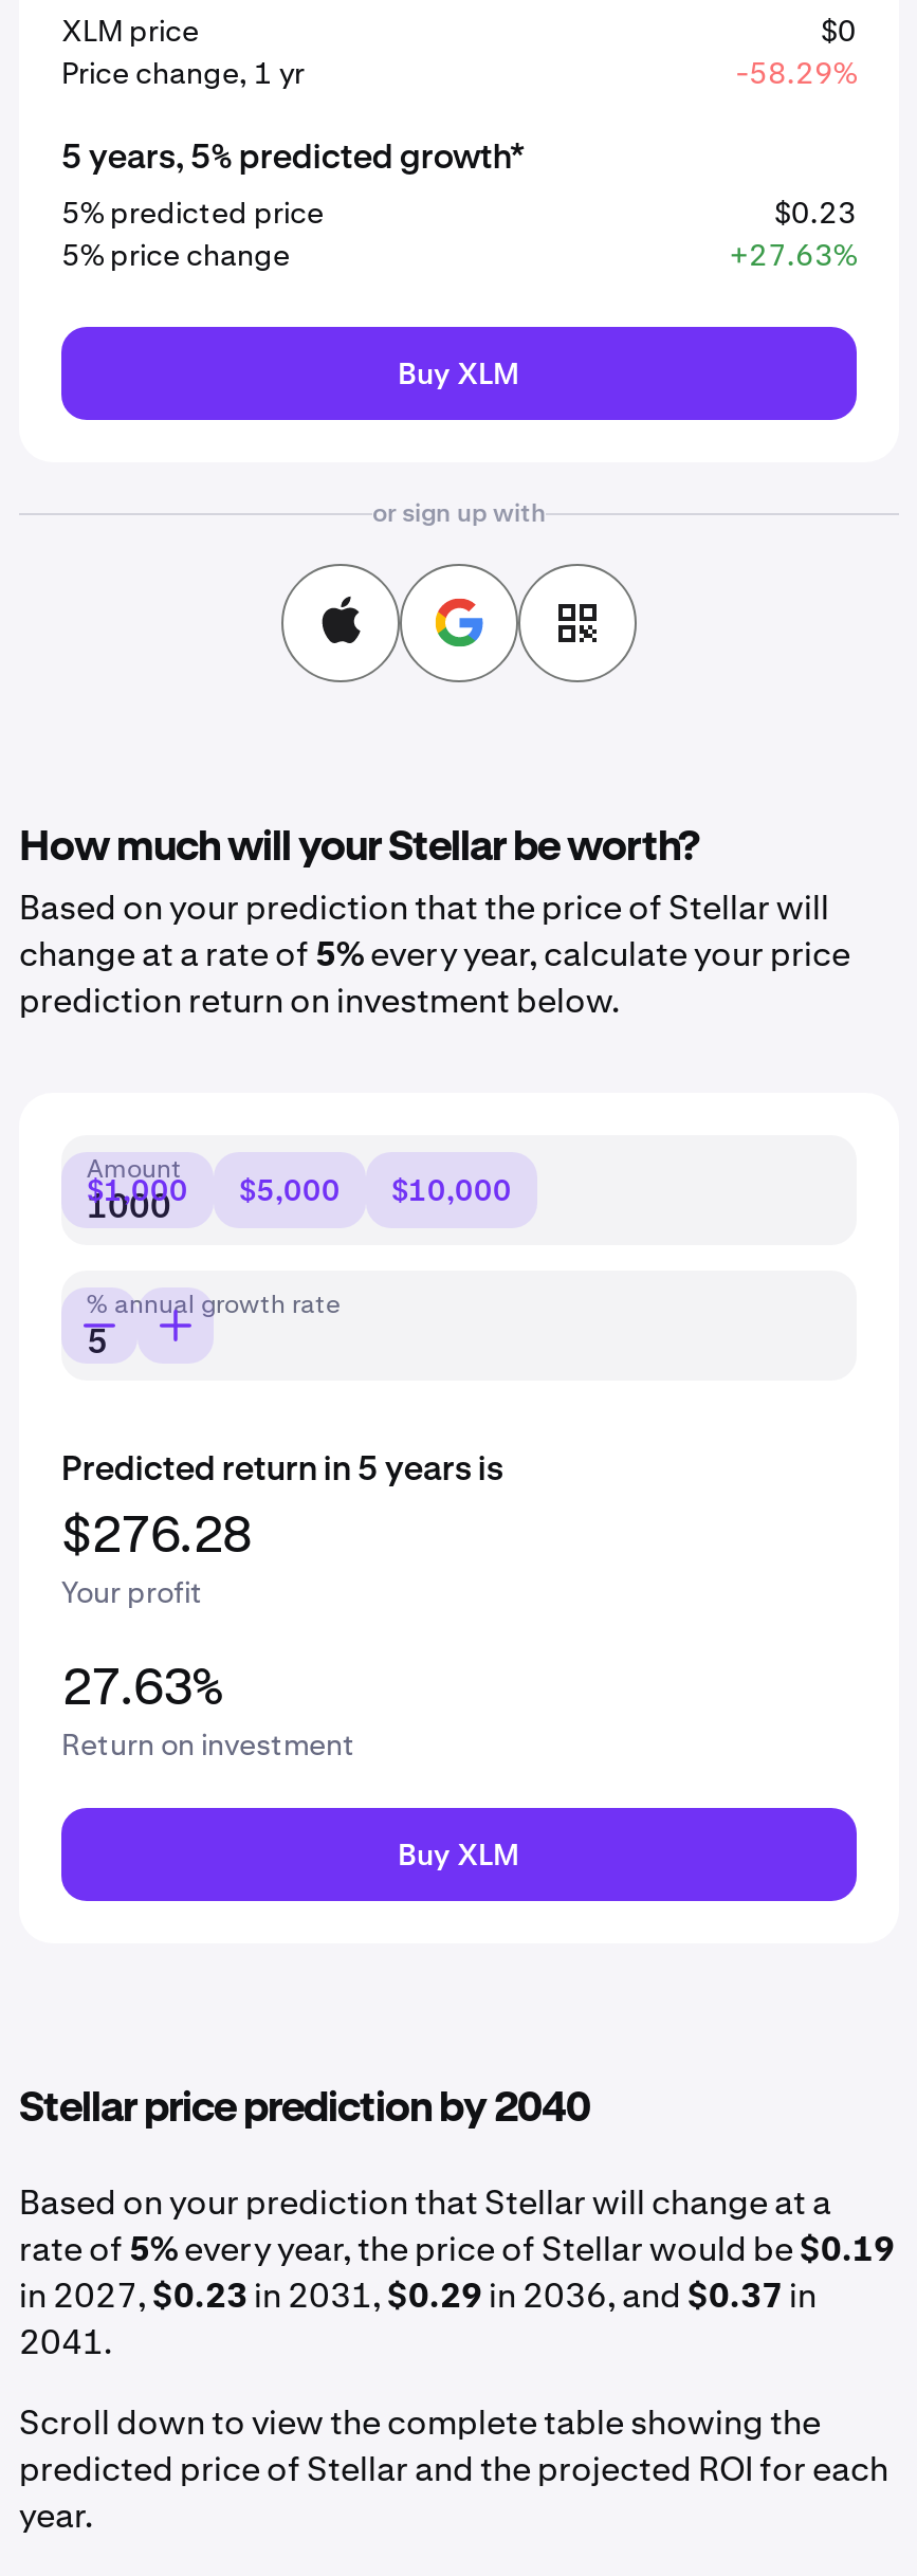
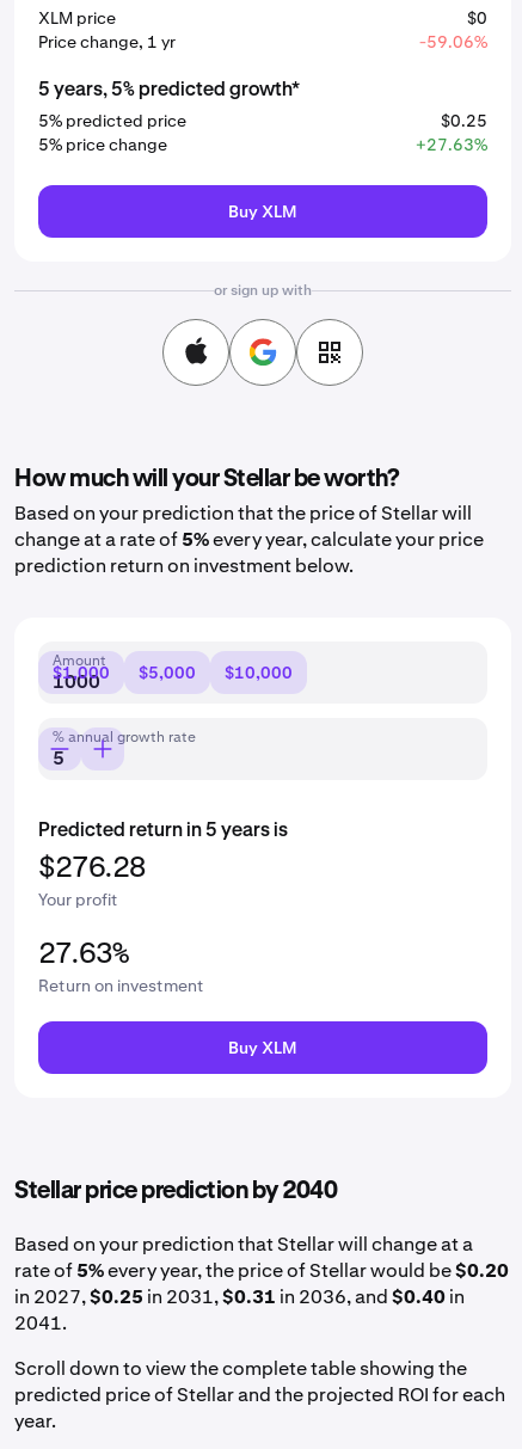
[736,54,857,92] -58.29% -> [419,31,487,53] -59.06%
[774,194,857,232] $0.23 -> [441,110,487,131] $0.25
[19,2227,895,2271] rate of 5%every year, the price of Stellar would be $0.19 -> [14,1258,509,1283] rate of 5%every year, the price of Stellar would be $0.20
[19,2273,817,2318] in 2027, $0.23 in 2031, $0.29 in 2036, and $0.37 in -> [14,1284,465,1309] in 2027, $0.25 in 2031, $0.31 in 2036, and $0.40 in

